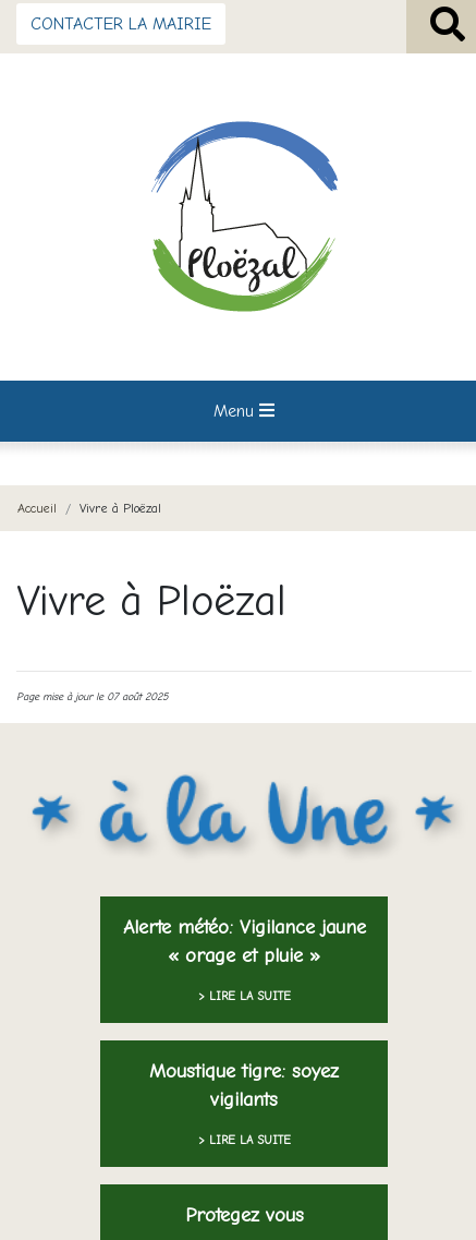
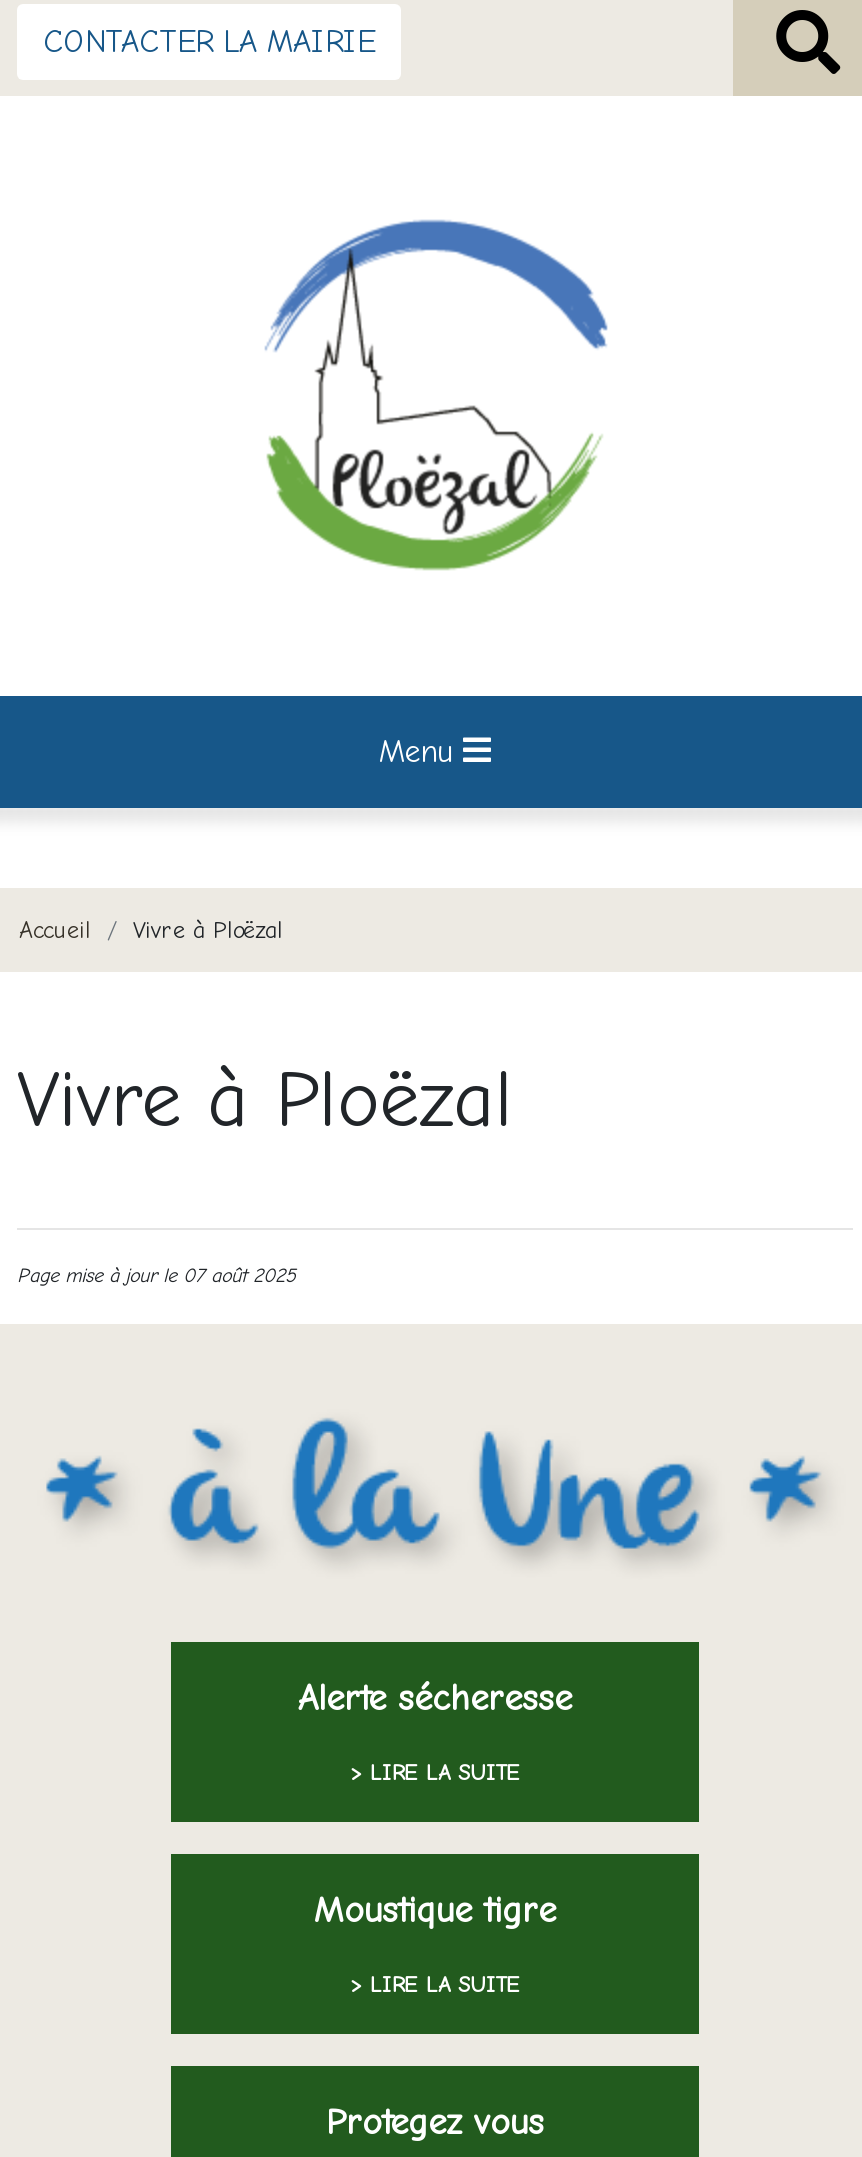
[123,916,365,968] Alerte météo: Vigilance jaune | « orage et pluie » -> [298,1679,572,1721] Alerte sécheresse
[149,1060,339,1112] Moustique tigre: soyez | vigilants -> [314,1891,556,1933] Moustique tigre

